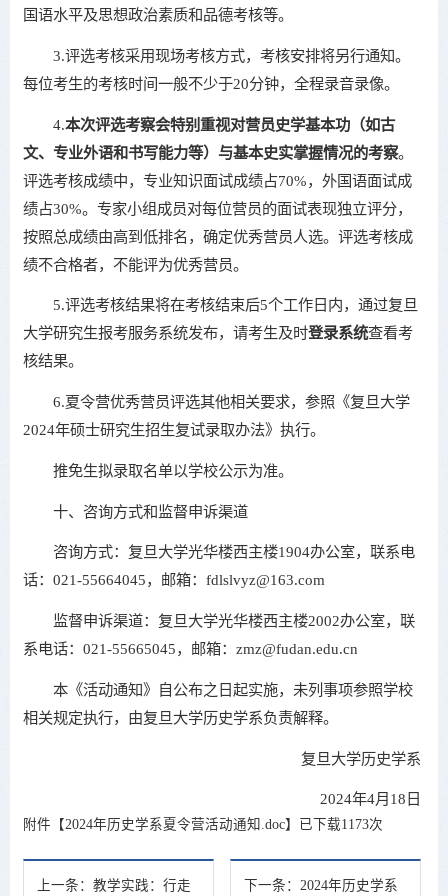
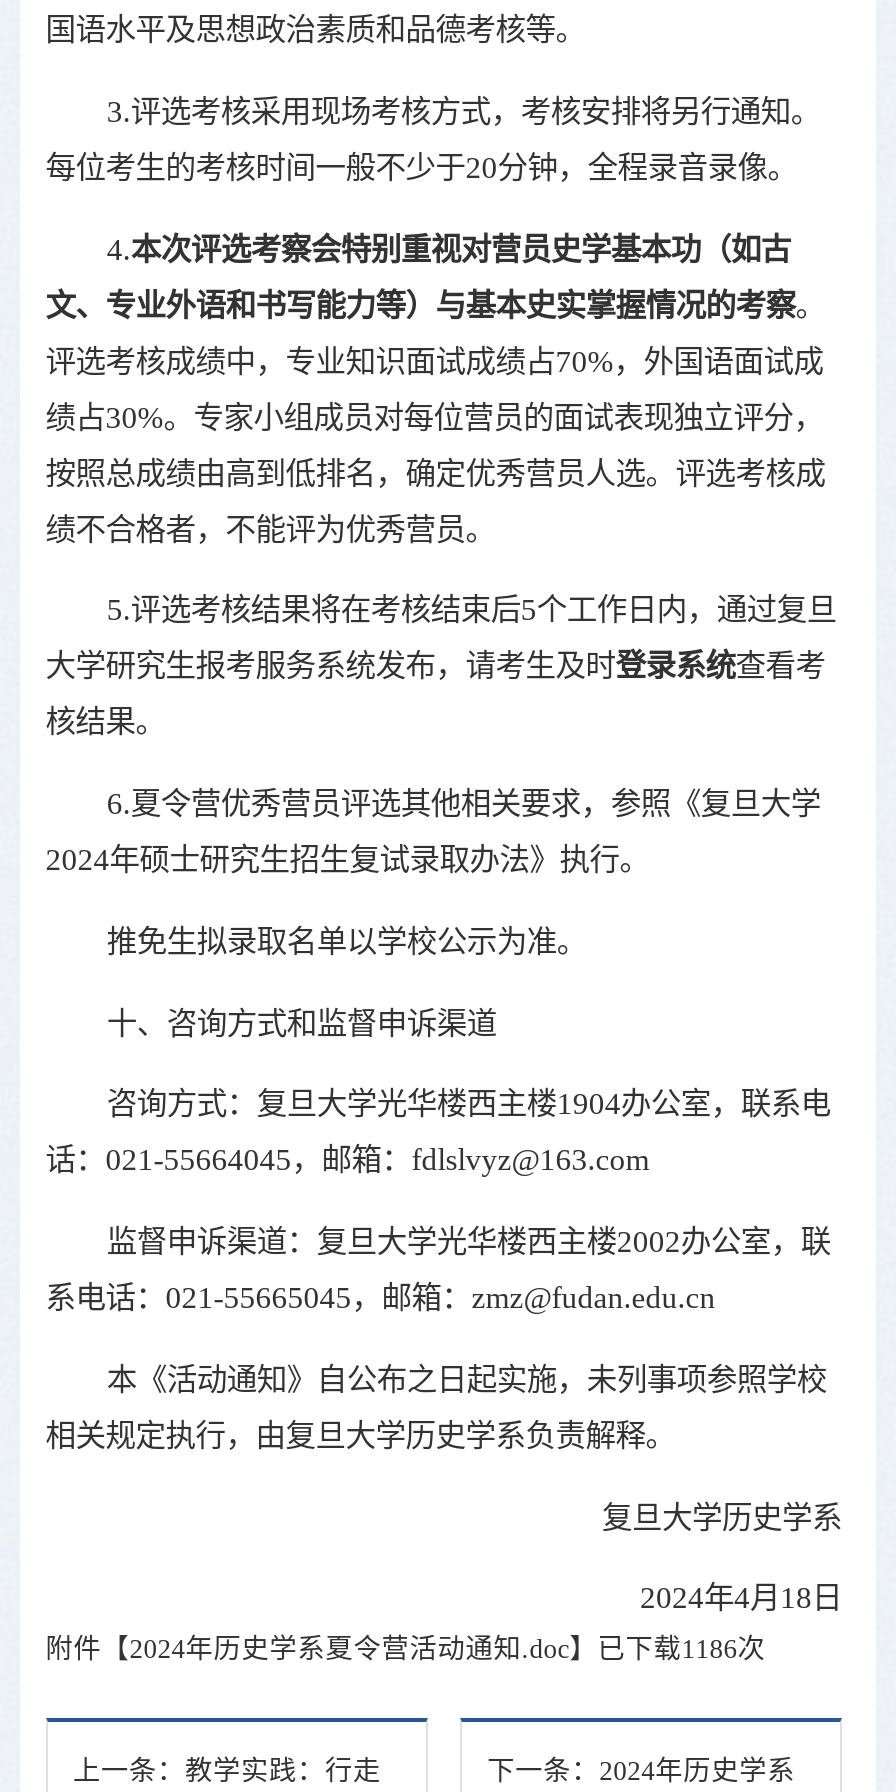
[23,817,383,832] 附件【2024年历史学系夏令营活动通知.doc】已下载1173次 -> [46,1635,766,1665] 附件【2024年历史学系夏令营活动通知.doc】已下载1186次

